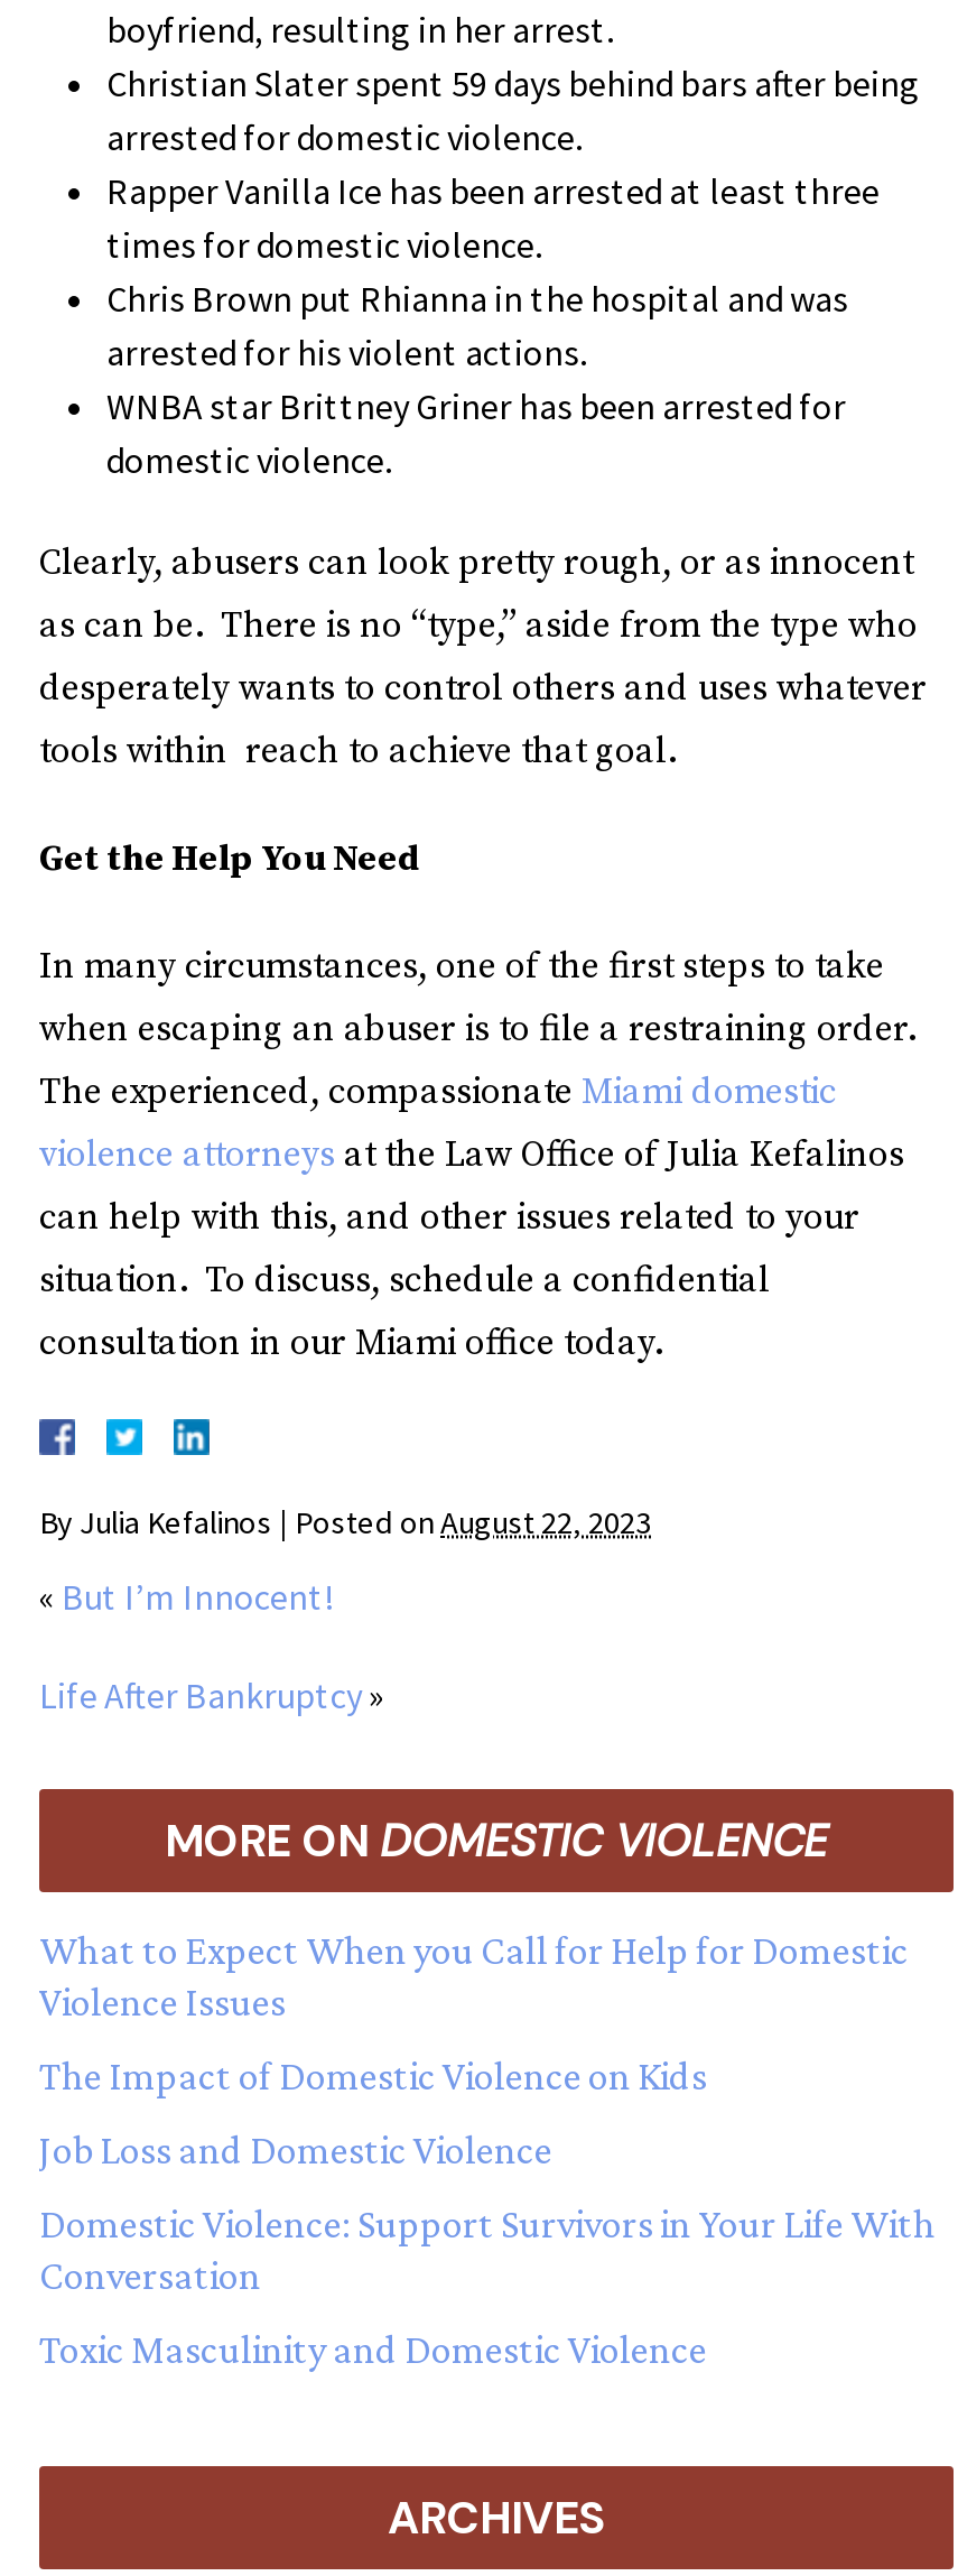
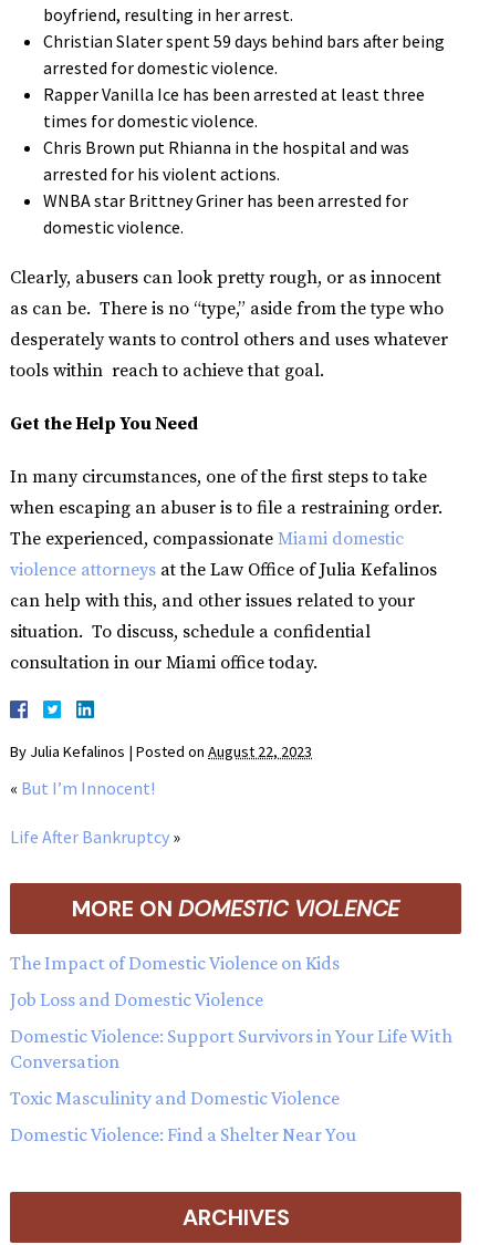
[39,1928,909,2024] What to Expect When you Call for Help for Domestic | Violence Issues -> none
moved [39,2053,936,2372] -> [10,952,452,1109]: The Impact of Domestic Violence on Kids | Job Loss and Domestic Violence | Domestic Violence: Support Survivors in Your Life With | Conversation | Toxic Masculinity and Domestic Violence
none -> [10,1123,356,1145] Domestic Violence: Find a Shelter Near You

